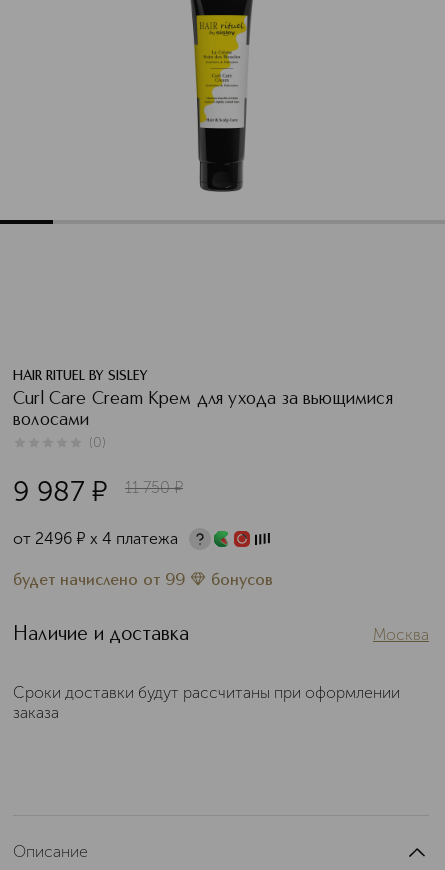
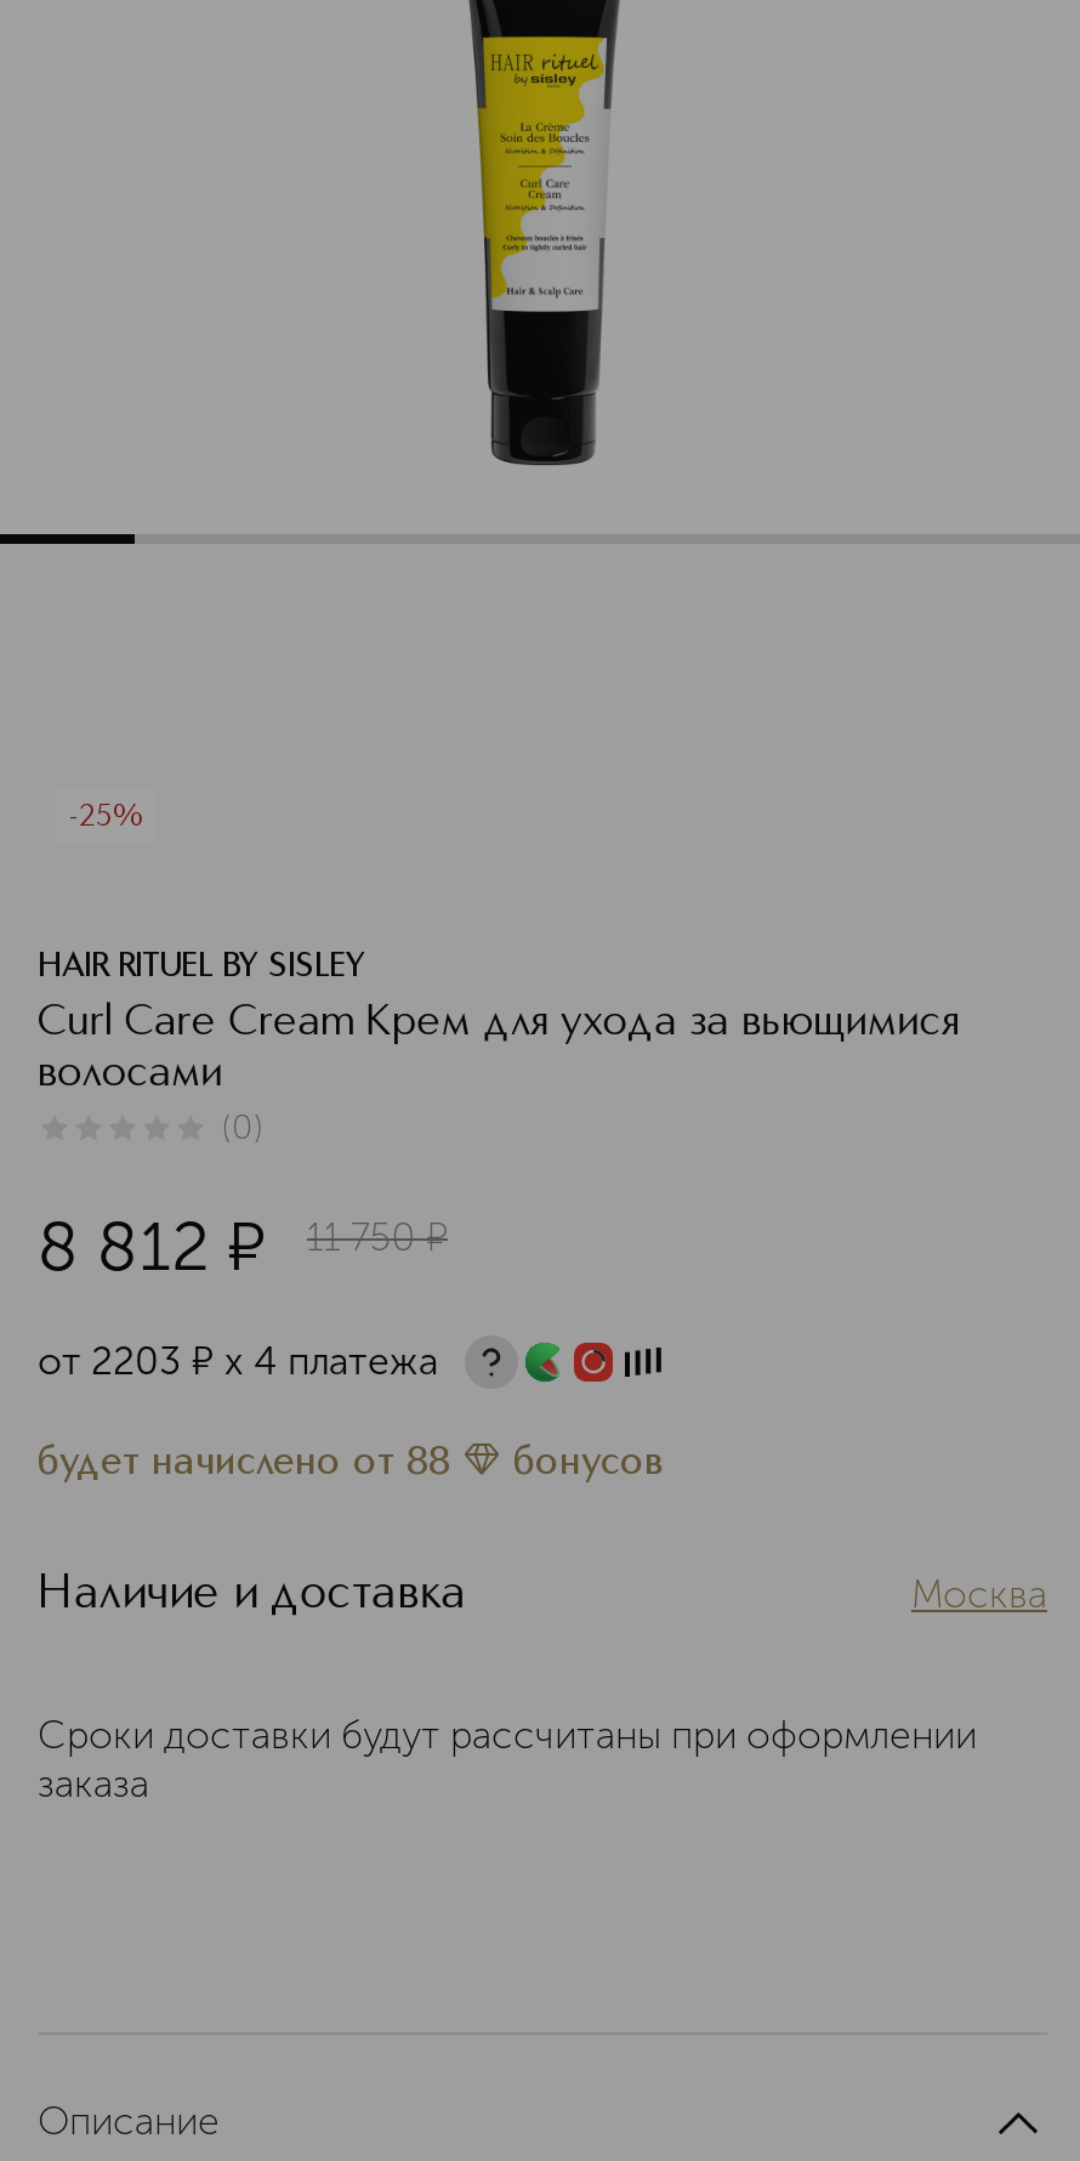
none -> [69,804,140,833] -25%
[13,475,109,508] 9 987 ¤ -> [38,1207,267,1287] 8 812 ¤
[13,529,178,548] от 2496 ¤ х 4 платежа -> [38,1338,438,1384] от 2203 ¤ х 4 платежа
[13,573,185,589] будет начислено от 99 -> [38,1445,450,1484] будет начислено от 88

